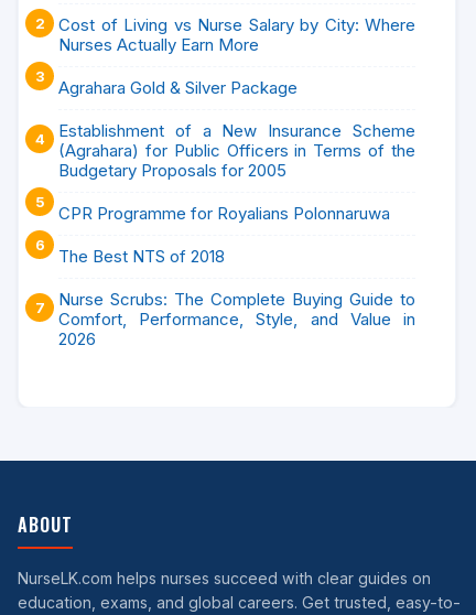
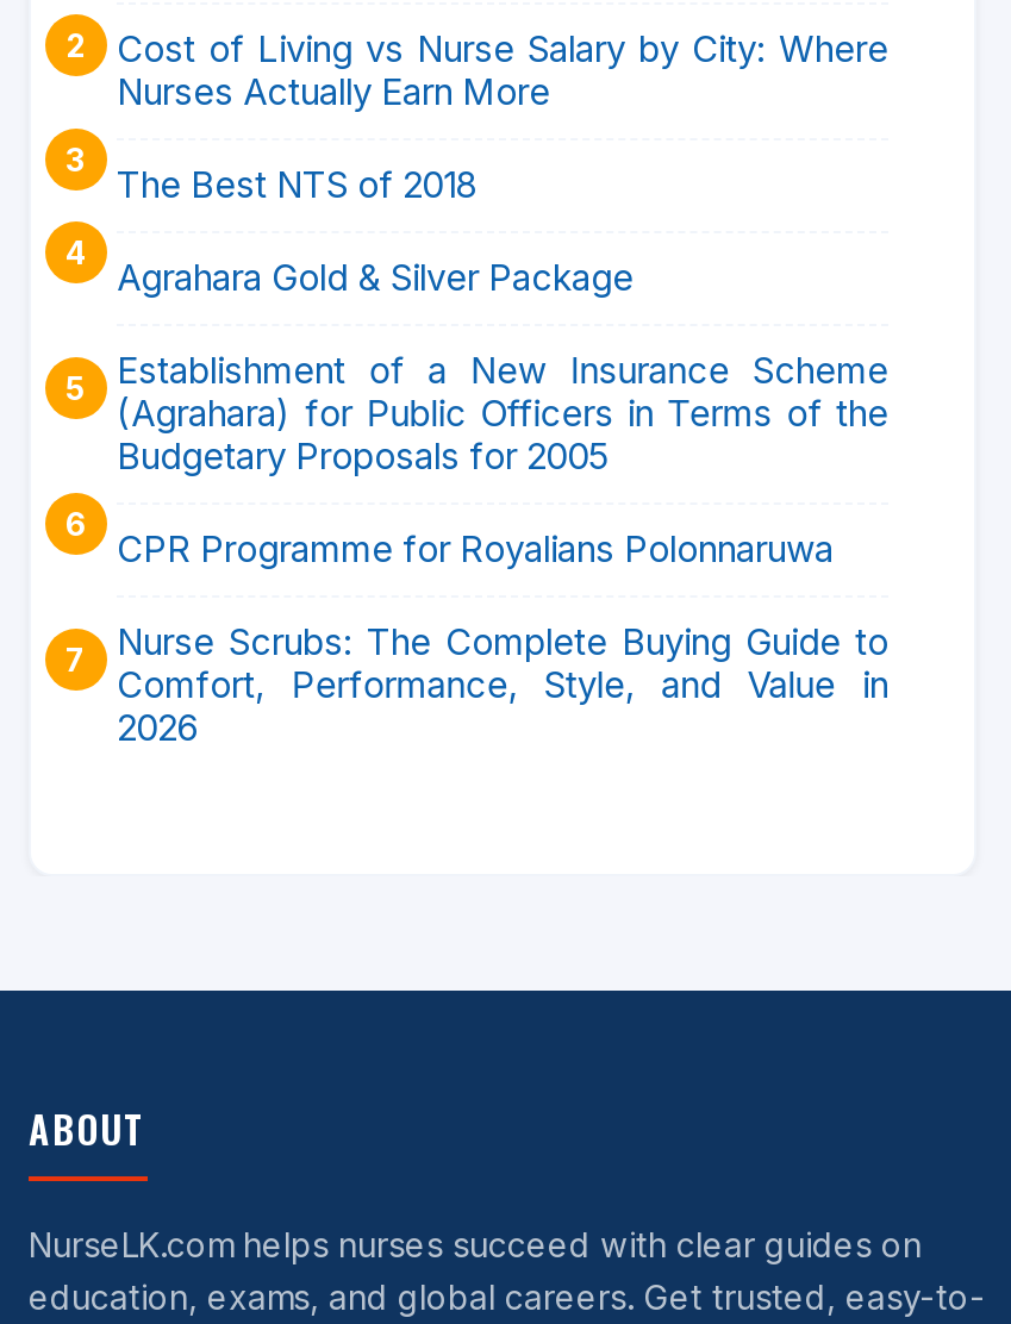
moved [58,77,415,224] -> [117,255,888,572]: Agrahara Gold & Silver Package | Establishment of a New Insurance Scheme | (Agrahara) for Public Officers in Terms of the | Budgetary Proposals for 2005 | CPR Programme for Royalians Polonnaruwa
moved [58,246,225,267] -> [117,162,476,207]: The Best NTS of 2018

